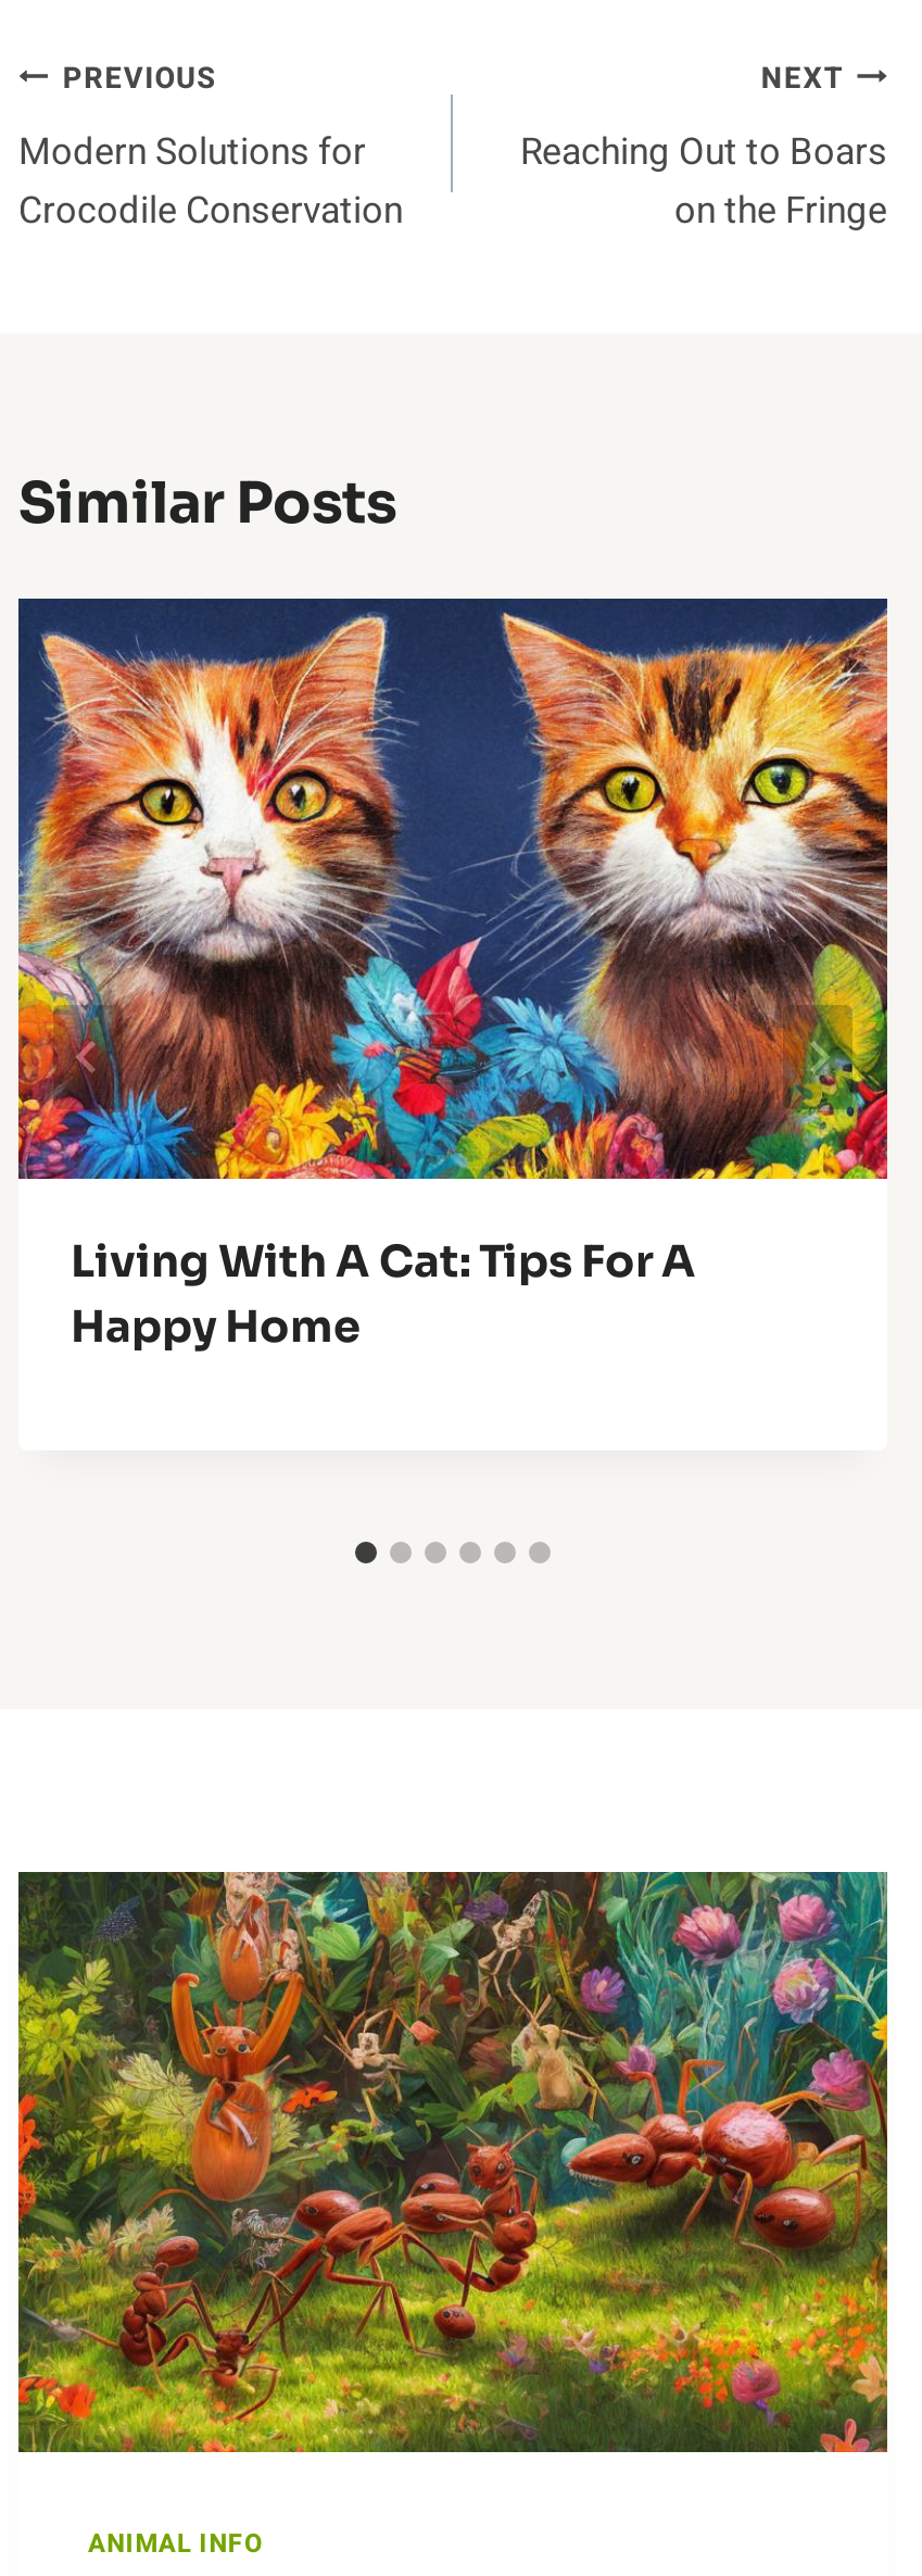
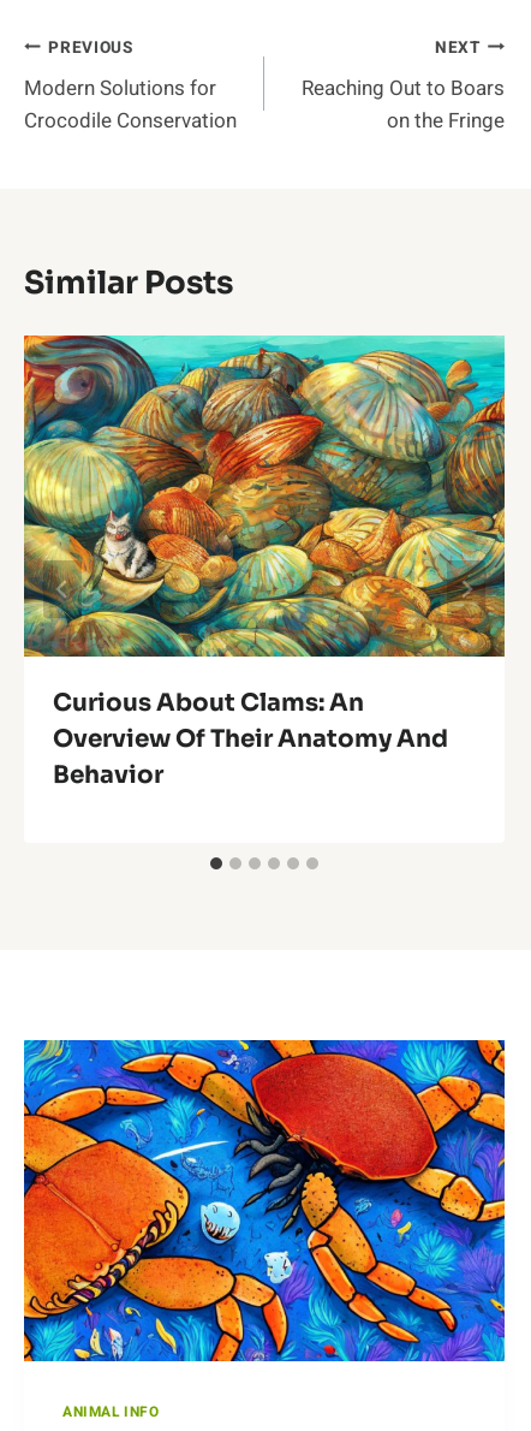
[16,596,889,1355] [image] | Living With A Cat: Tips For A | Happy Home -> [23,334,506,790] [image] | Curious About Clams: An | Overview Of Their Anatomy And | Behavior
[16,1870,889,2454] [image] -> [23,1039,506,1362] [image]

